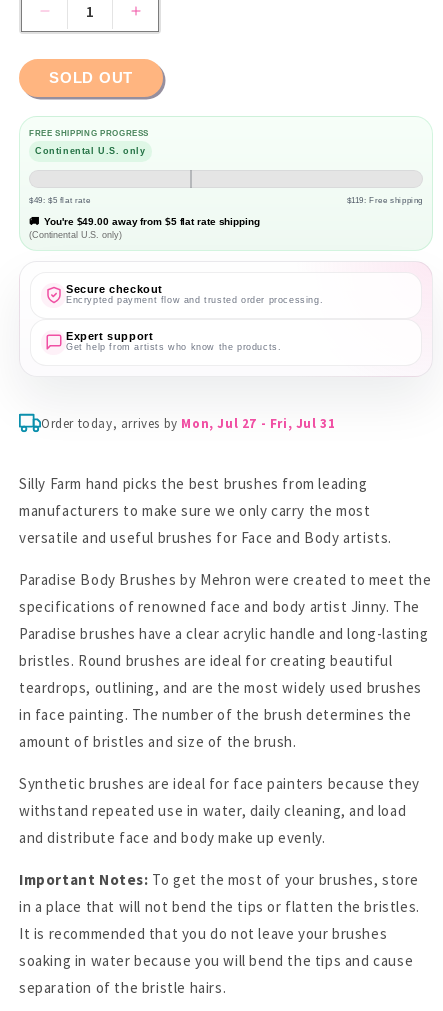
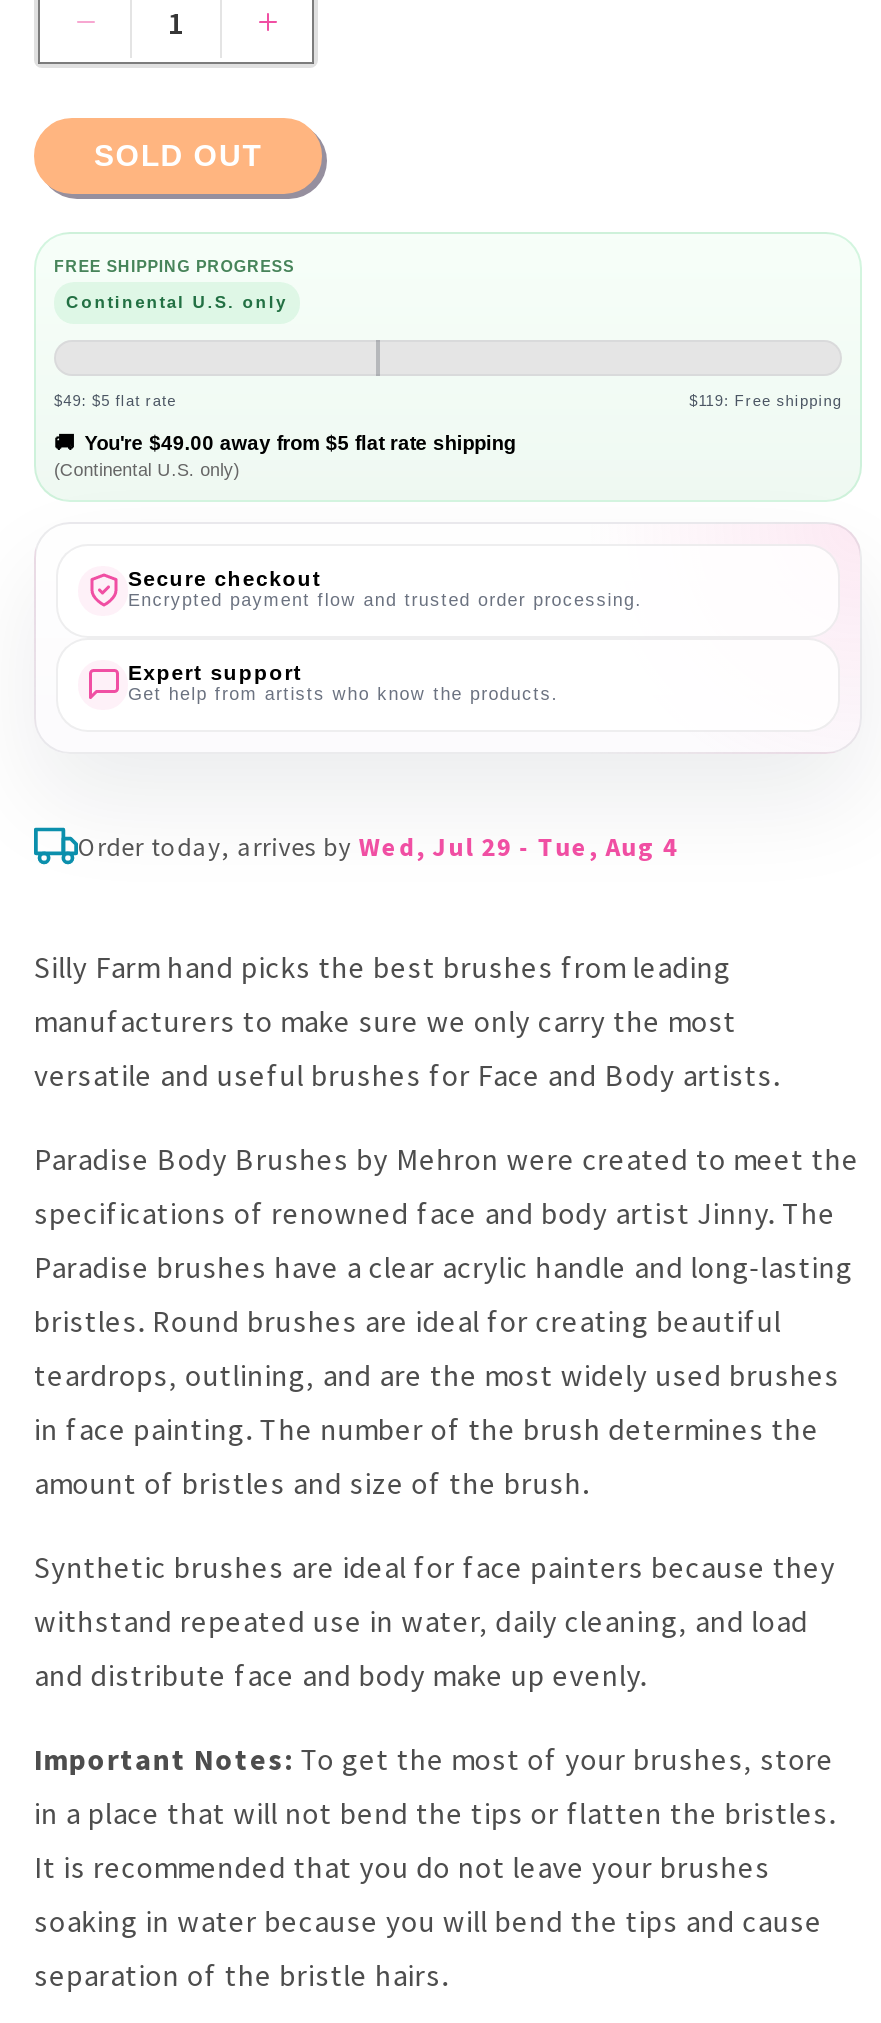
[41,415,335,432] Order today, arrives by Mon, Jul 27 - Fri, Jul 31 -> [78,829,678,863] Order today, arrives by Wed, Jul 29 - Tue, Aug 4

